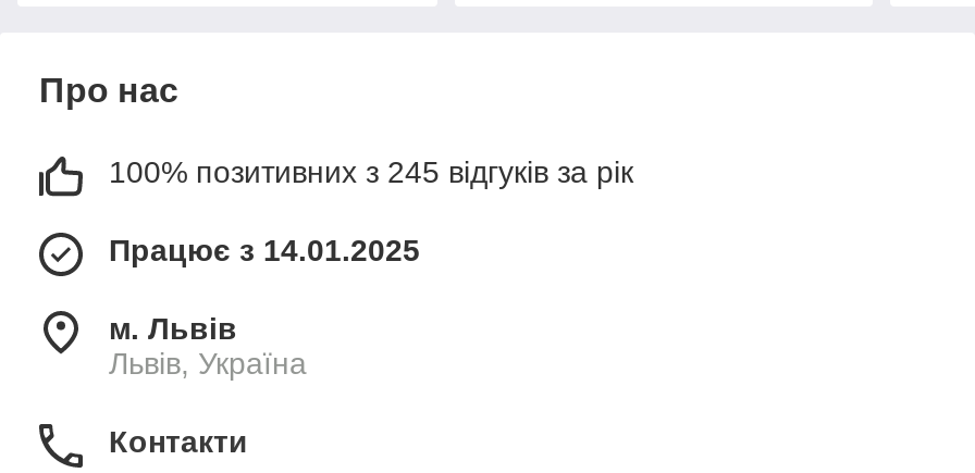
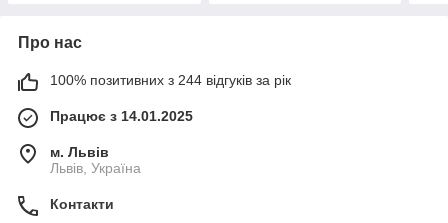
[109,154,633,189] 100% позитивних з 245 відгуків за рік -> [50,72,291,88] 100% позитивних з 244 відгуків за рік

